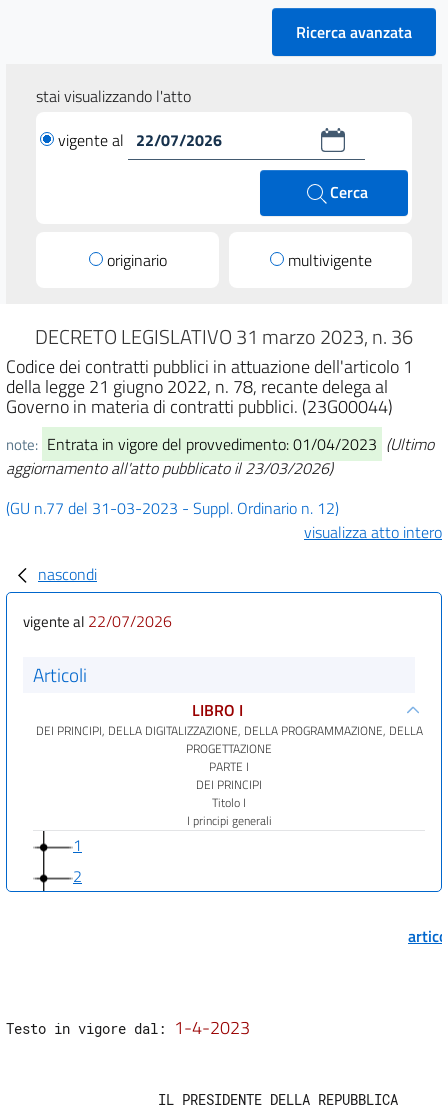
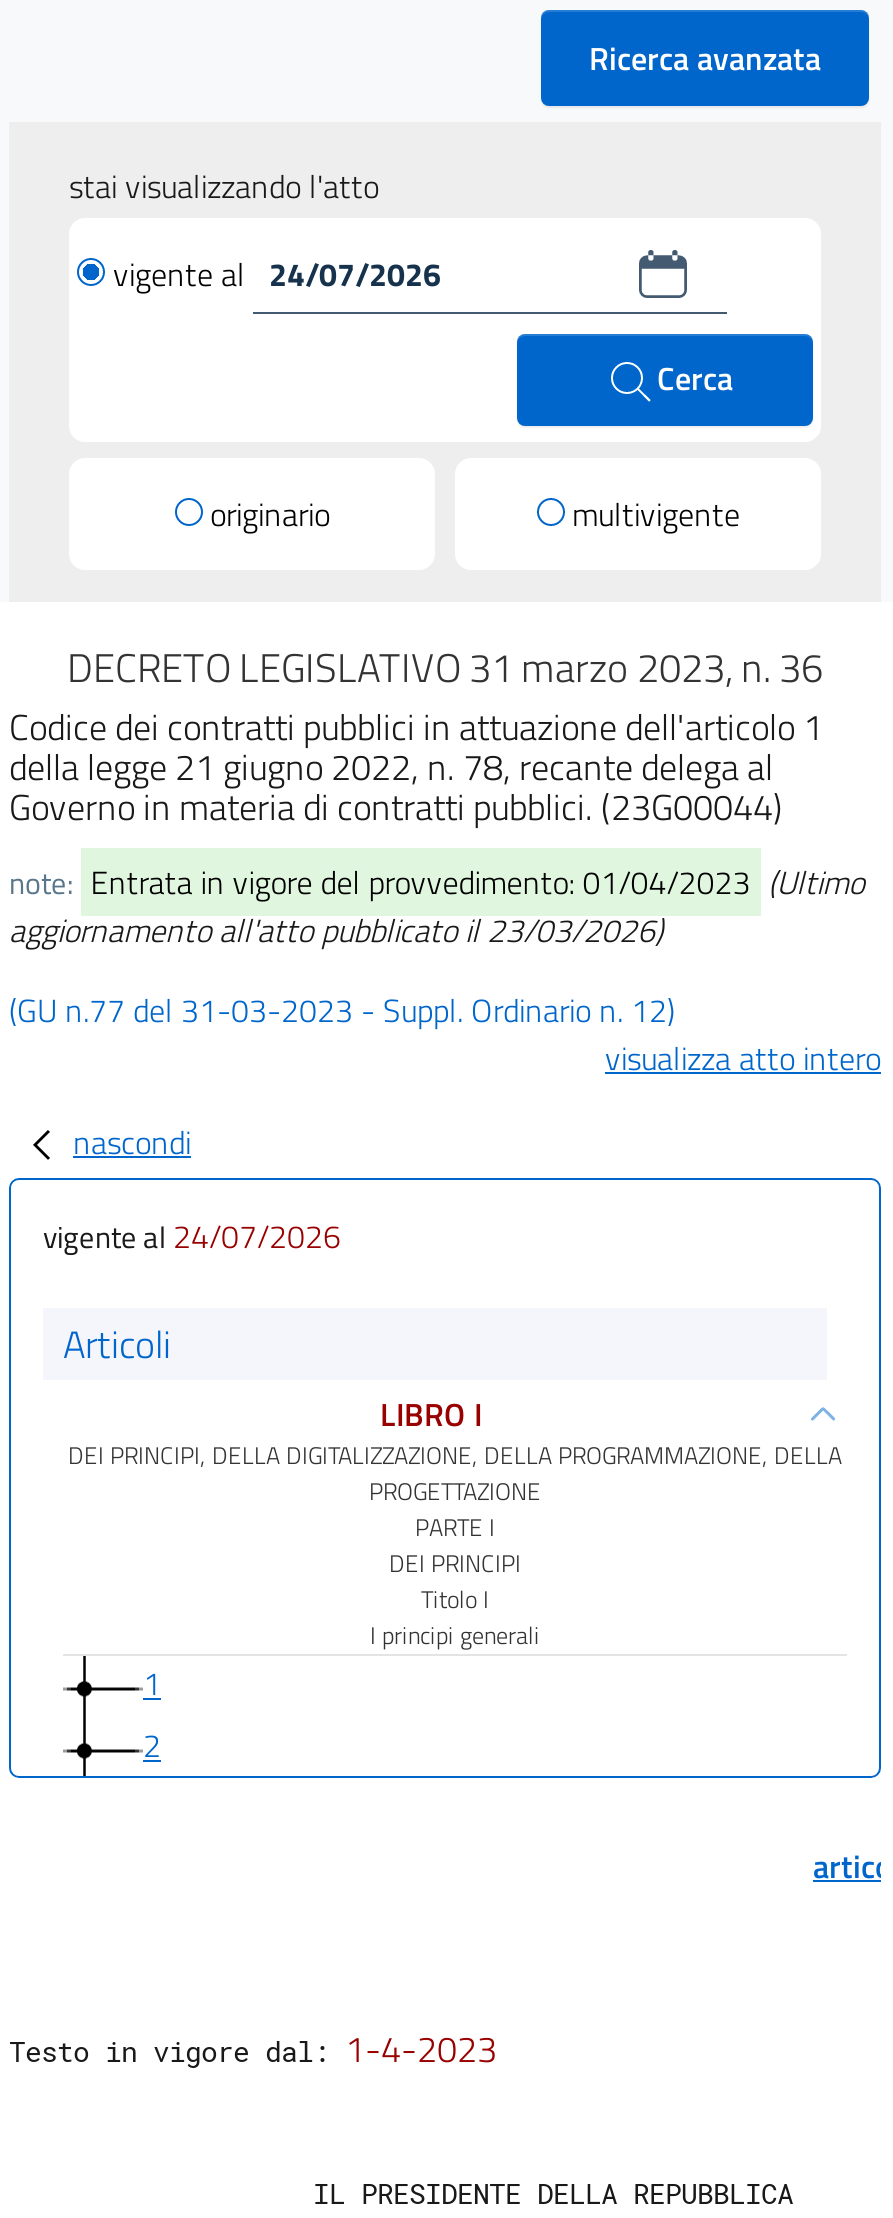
[23,609,172,633] vigente al 22/07/2026 -> [43,1212,341,1260] vigente al 24/07/2026

